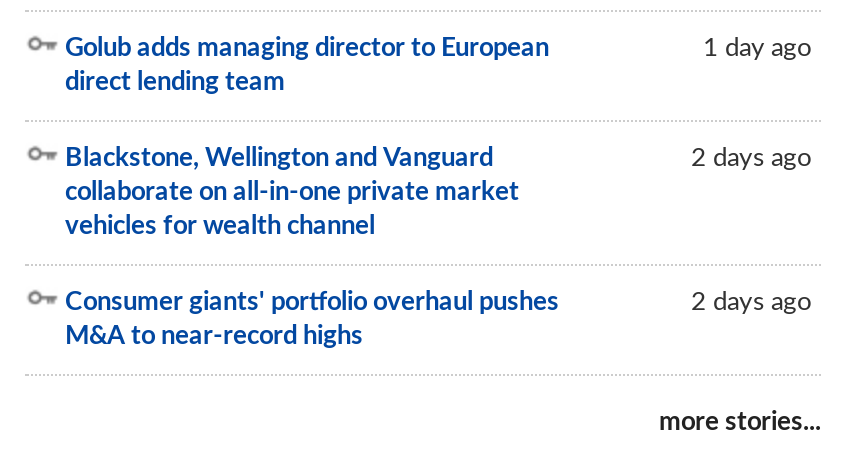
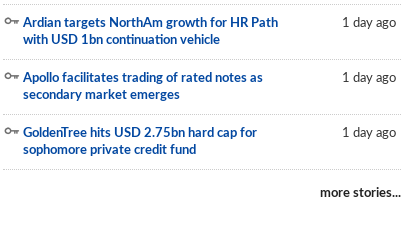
[65,36,549,96] Golub adds managing director to European | direct lending team -> [23,17,278,47] Ardian targets NorthAm growth for HR Path | with USD 1bn continuation vehicle
[65,146,519,240] Blackstone, Wellington and Vanguard | collaborate on all-in-one private market | vehicles for wealth channel -> [23,72,263,102] Apollo facilitates trading of rated notes as | secondary market emerges
[691,146,811,172] 2 days ago -> [342,72,396,85] 1 day ago
[65,290,559,350] Consumer giants' portfolio overhaul pushes | M&A to near-record highs -> [23,127,257,157] GoldenTree hits USD 2.75bn hard cap for | sophomore private credit fund
[691,290,811,316] 2 days ago -> [342,127,396,140] 1 day ago

